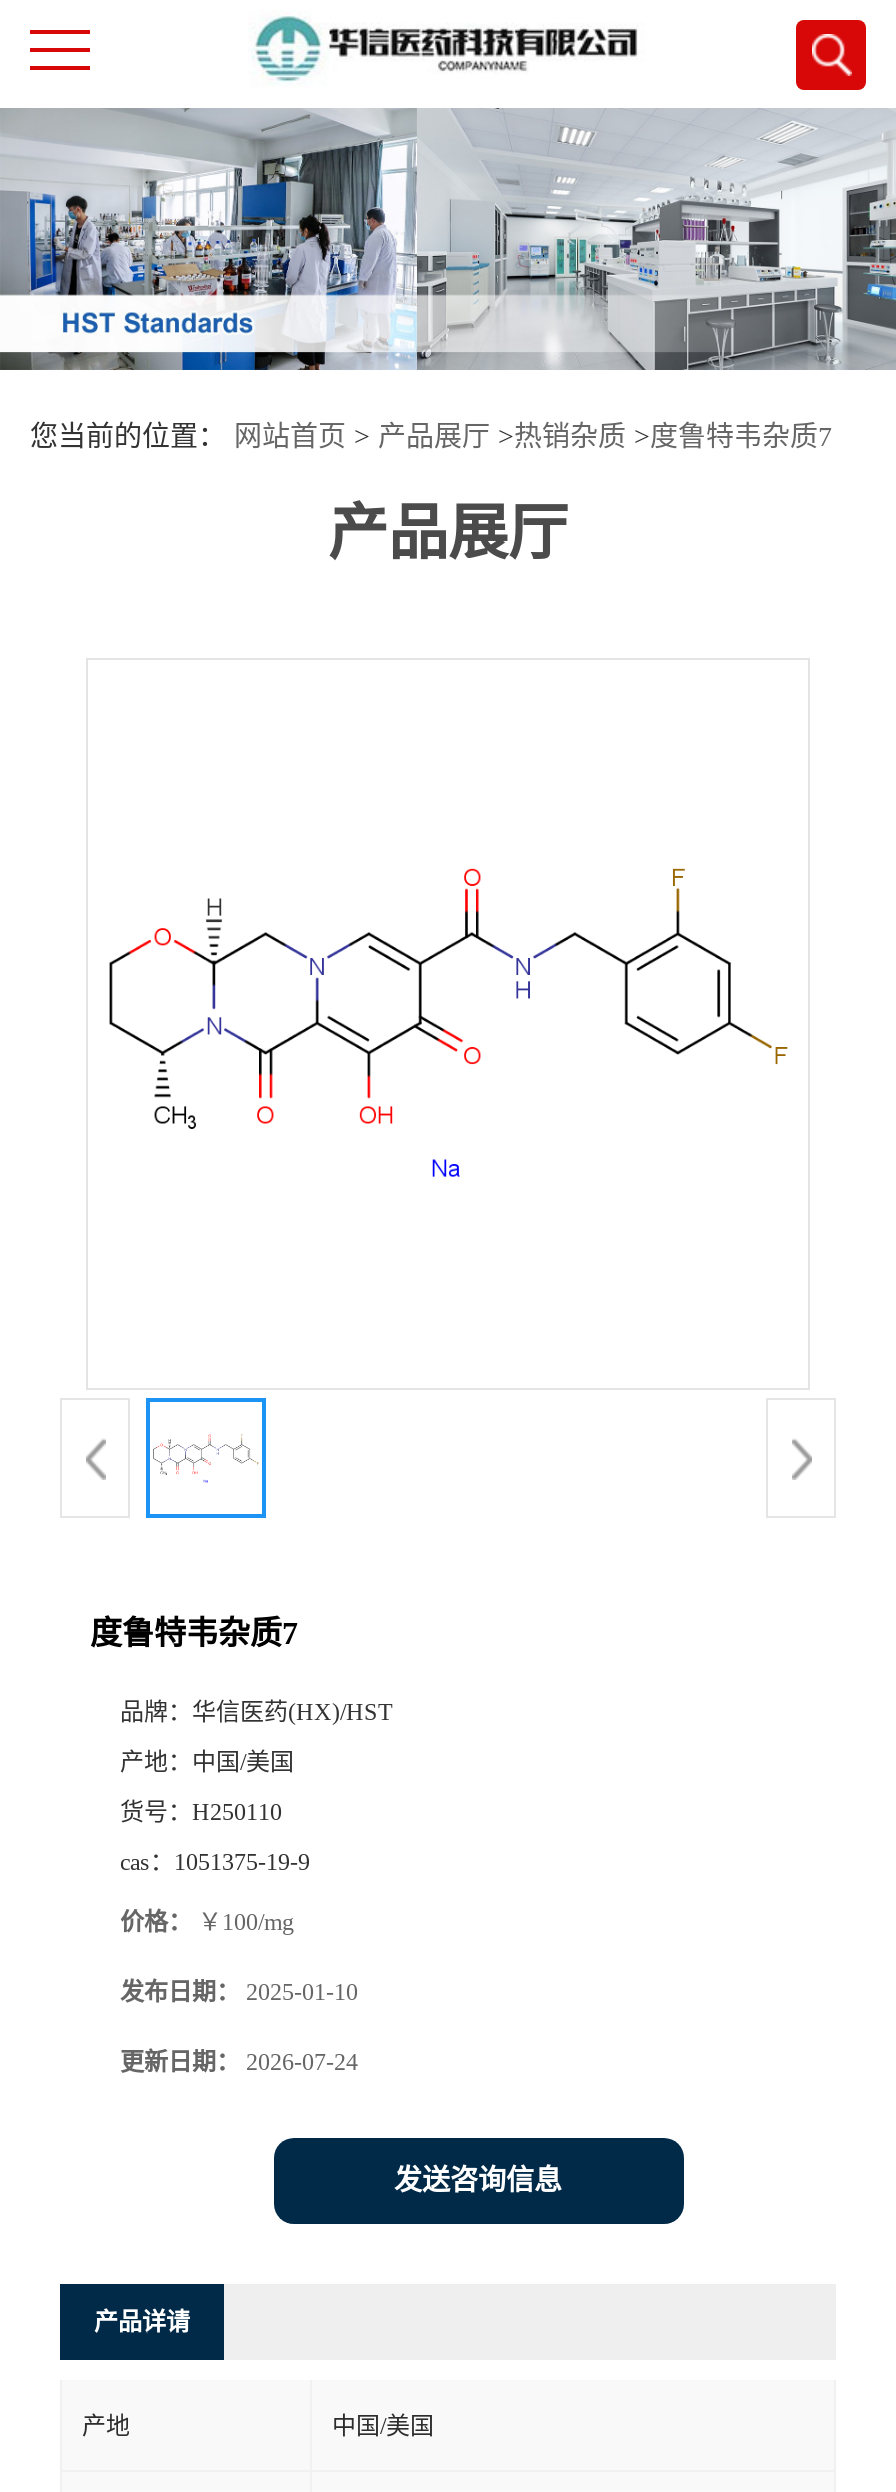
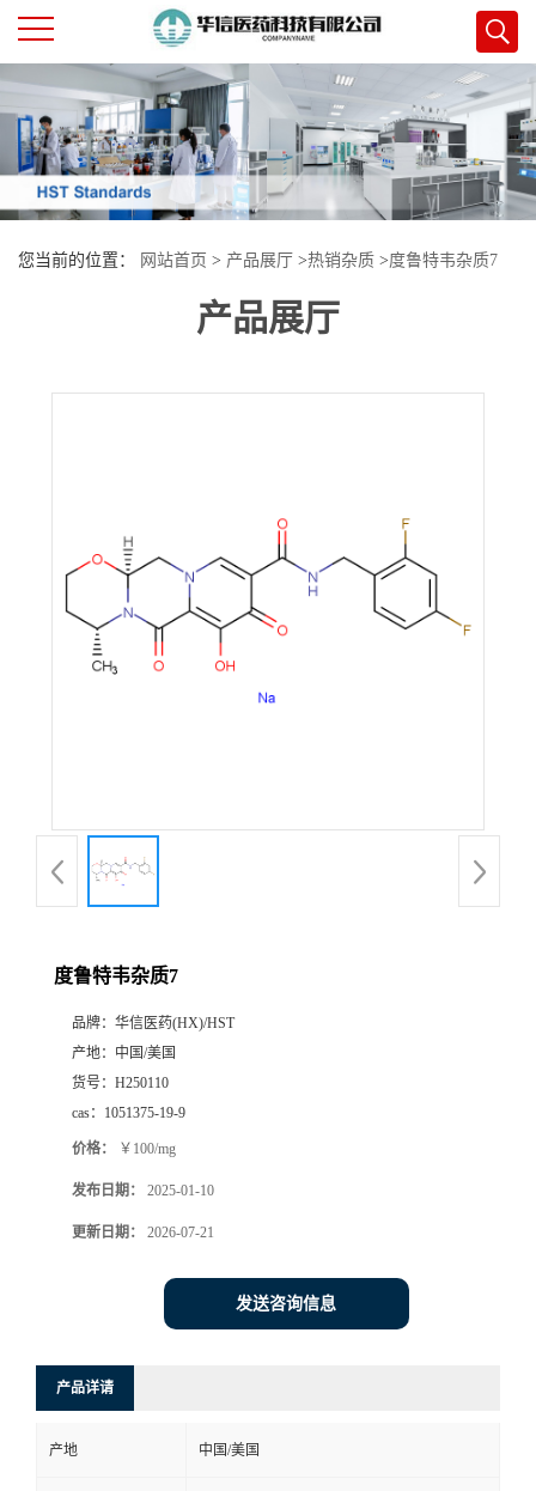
[120,2048,358,2076] 更新日期：2026-07-24 -> [72,1224,214,1241] 更新日期：2026-07-21

